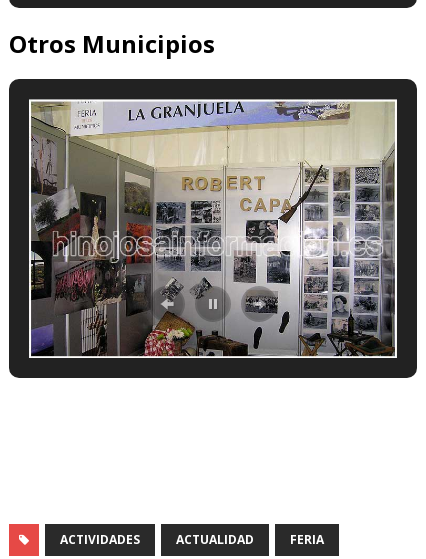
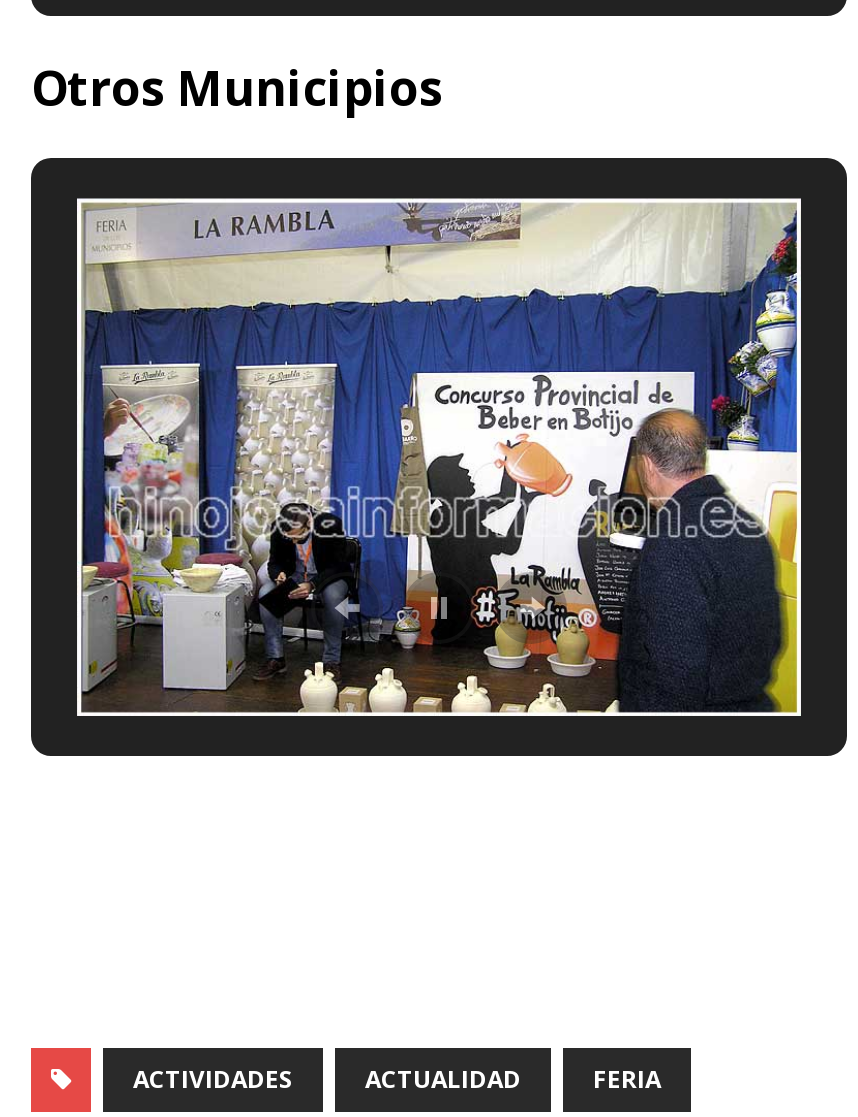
[28,99,398,359] [image] -> [71,200,807,716] [image]

